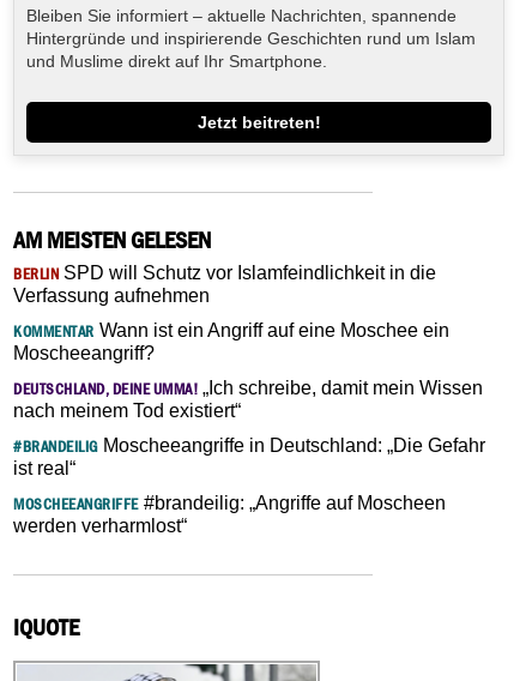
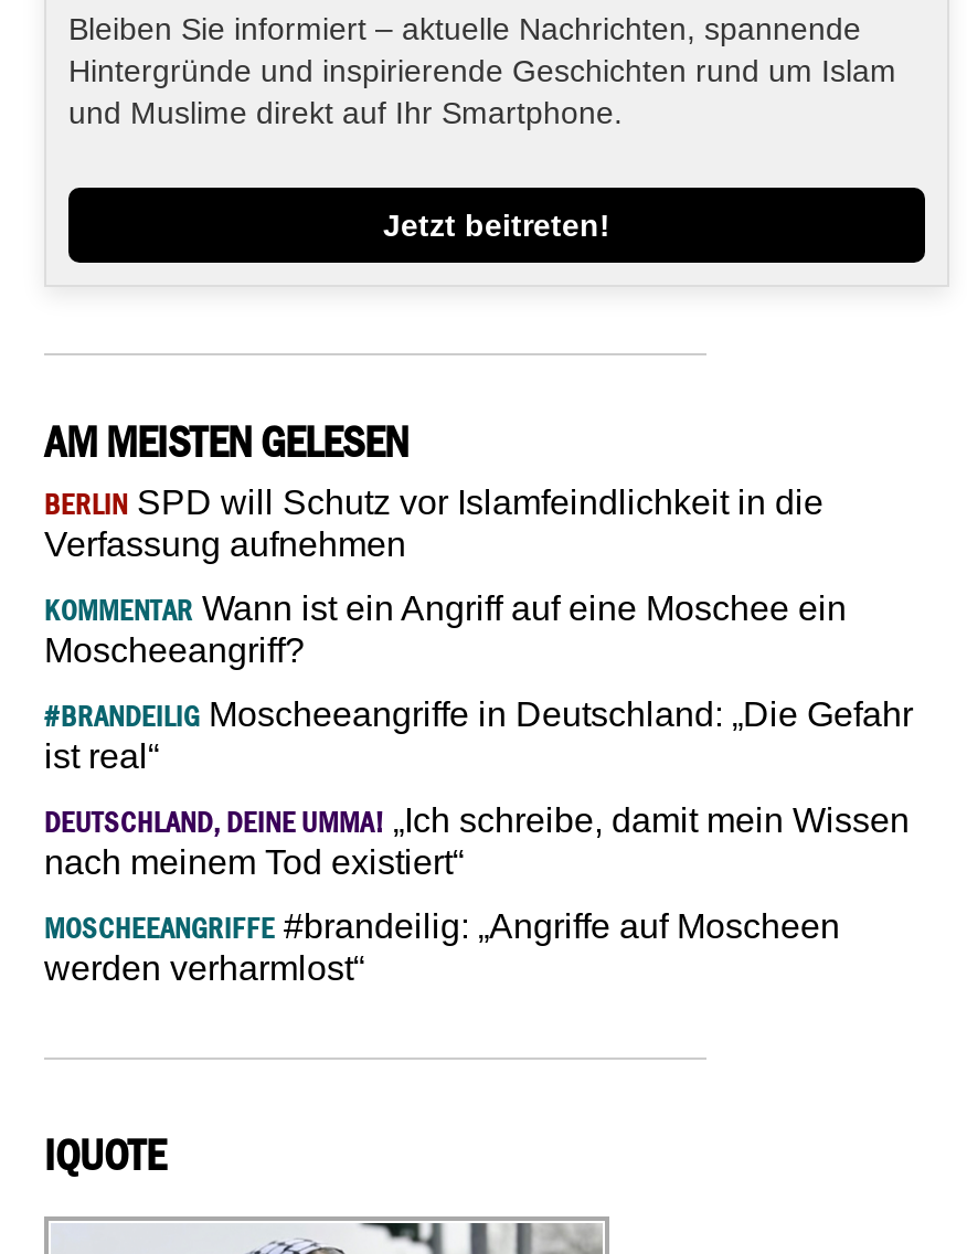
moved [13,378,483,421] -> [44,802,910,881]: DEUTSCHLAND, DEINE UMMA! „Ich schreibe, damit mein Wissen | nach meinem Tod existiert“
moved [13,435,485,479] -> [44,696,913,775]: #BRANDEILIG Moscheeangriffe in Deutschland: „Die Gefahr | ist real“

